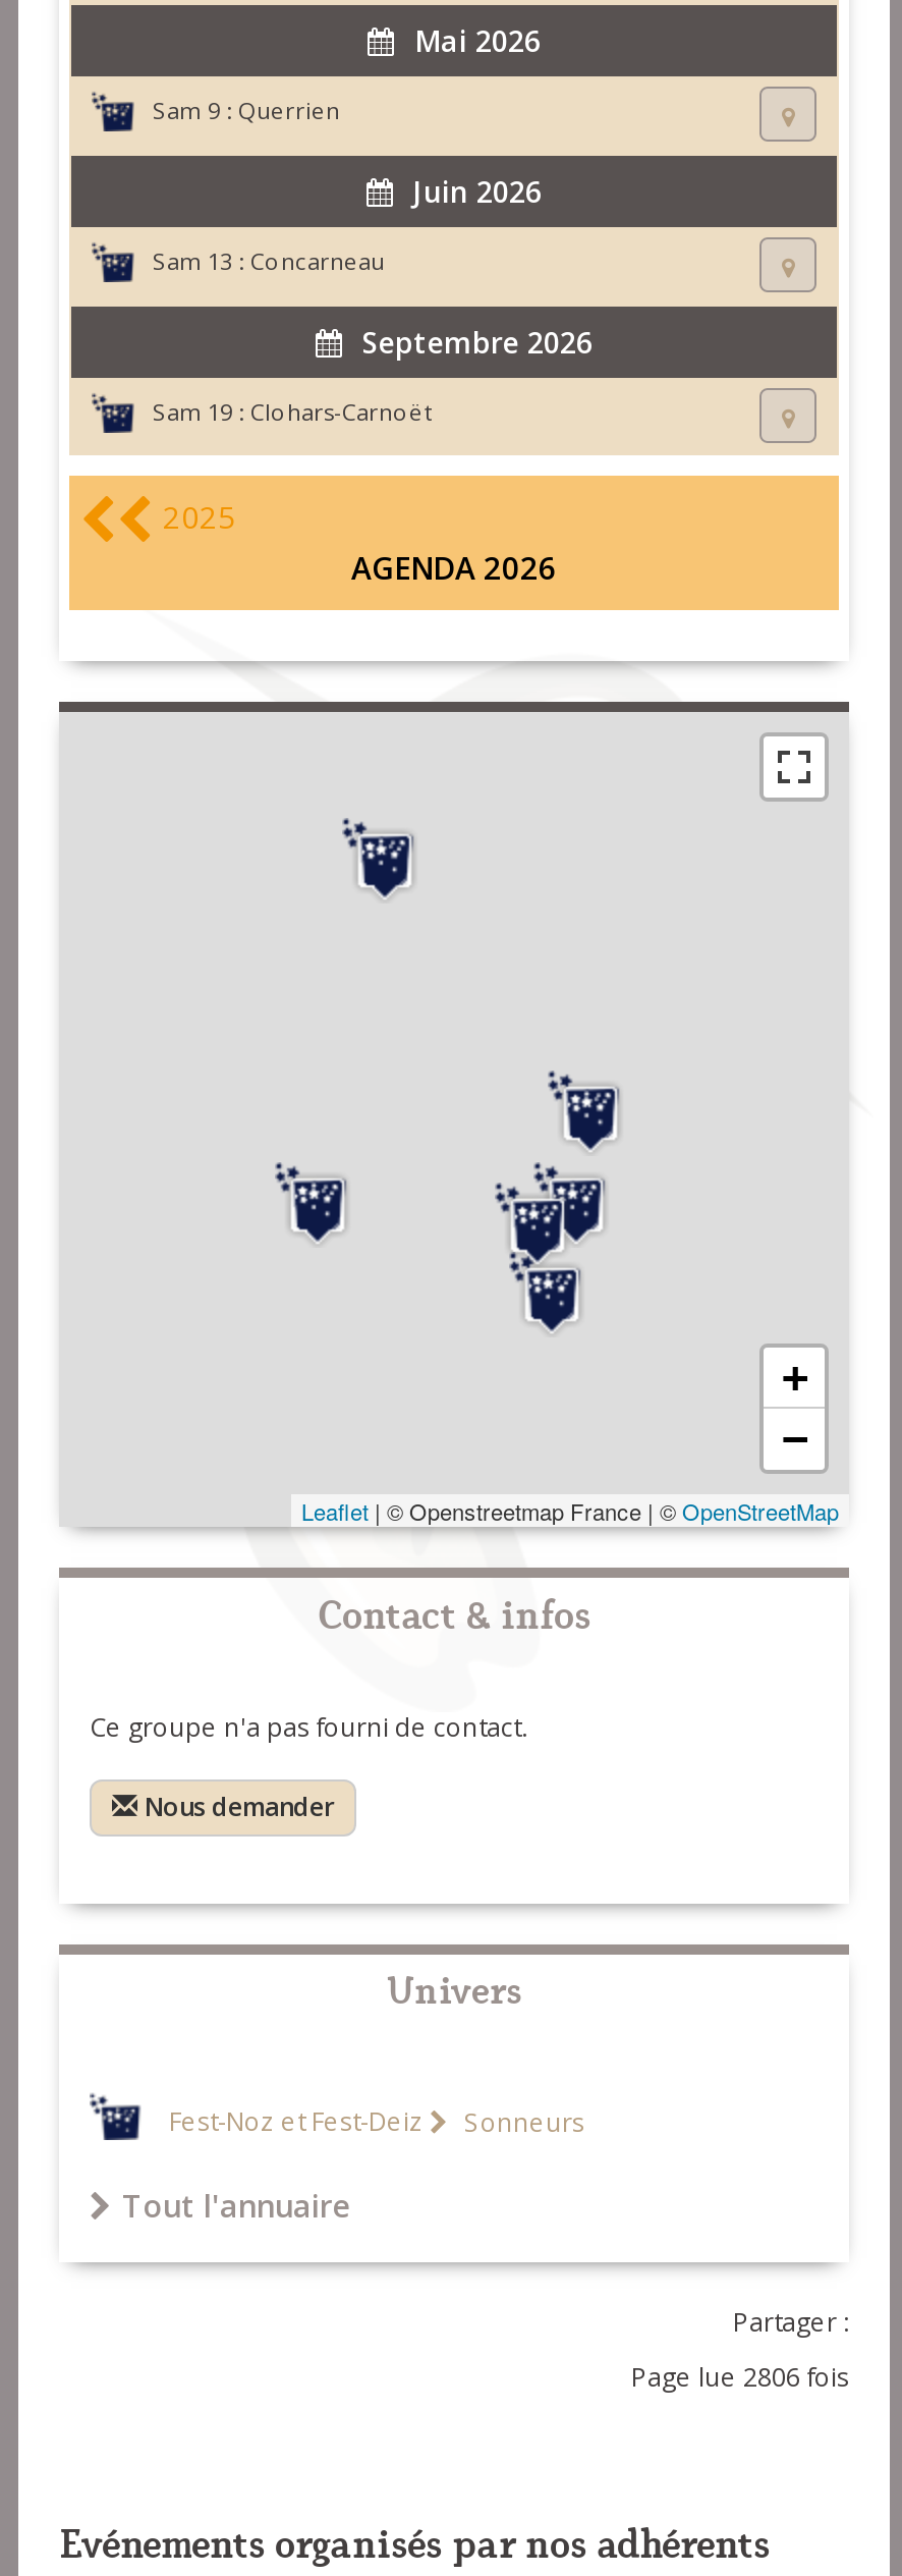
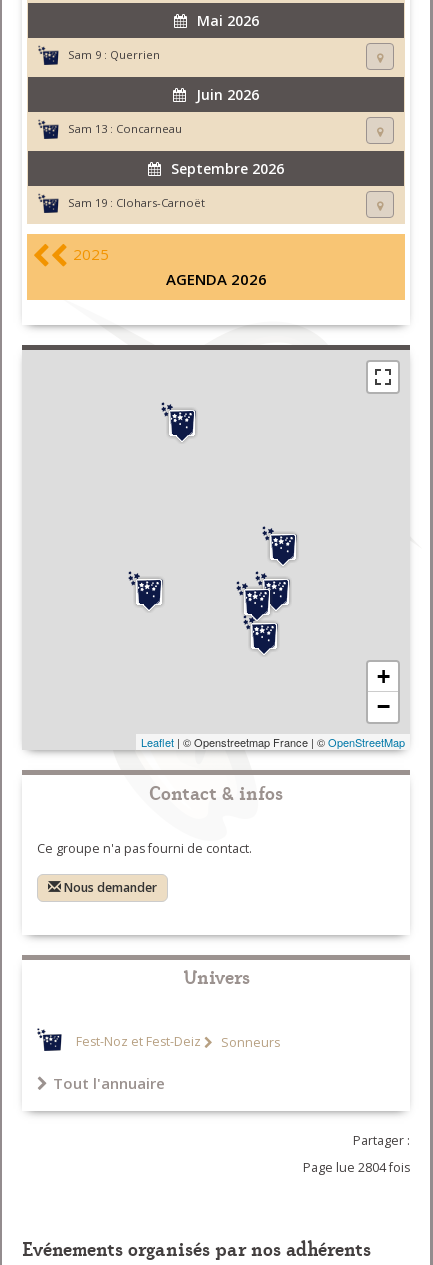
[631,2361,849,2396] Page lue 2806 fois -> [303,1159,410,1176] Page lue 2804 fois

